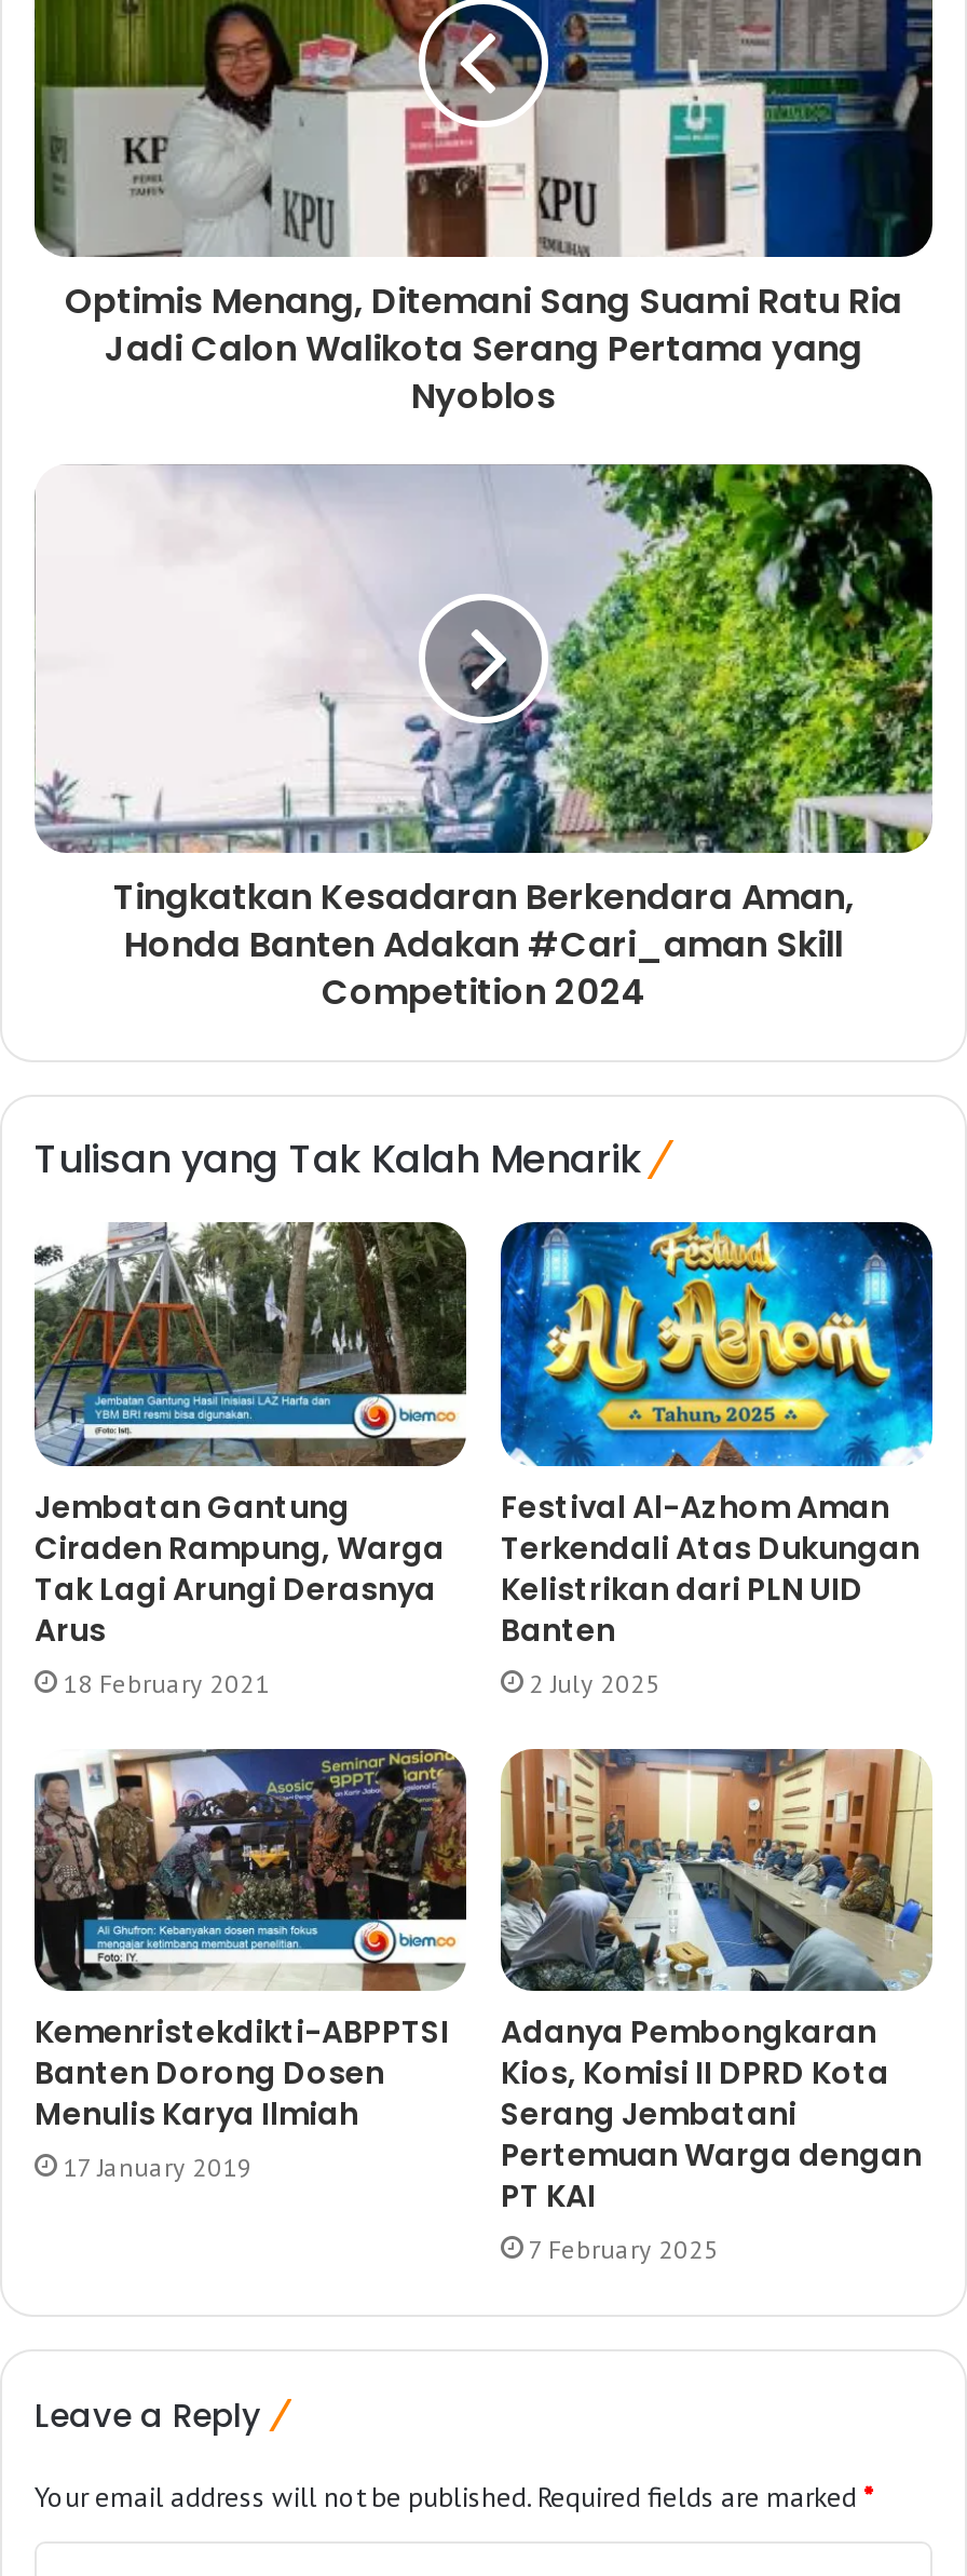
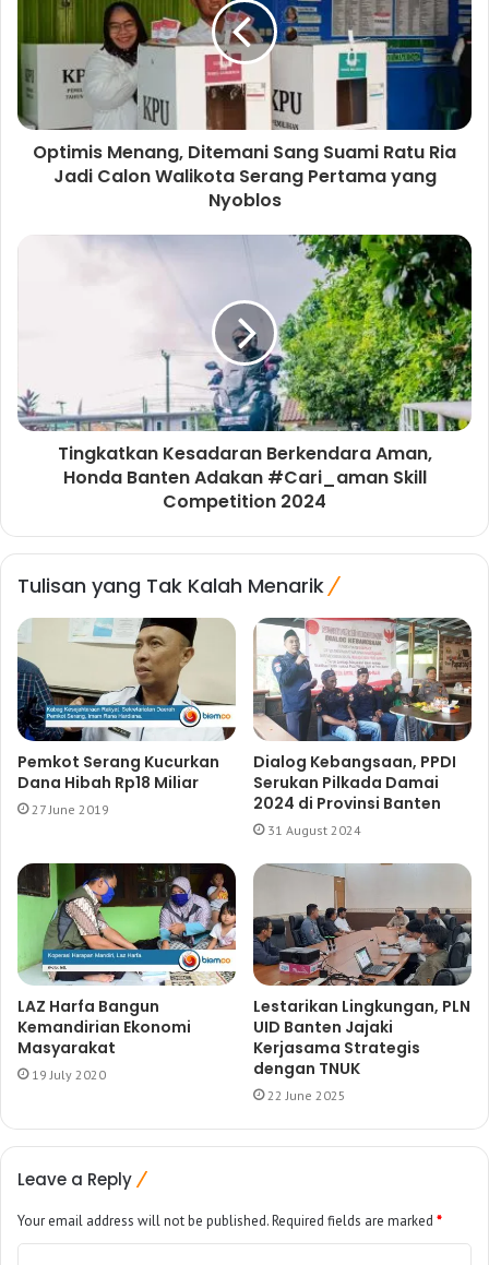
[35,1220,468,1468] [image] -> [17,617,236,706] [image]
[499,1220,935,1698] [image] | Festival Al-Azhom Aman | Terkendali Atas Dukungan | Kelistrikan dari PLN UID | Banten | 2 July 2025 -> [252,617,473,838] [image] | Dialog Kebangsaan, PPDI | Serukan Pilkada Damai | 2024 di Provinsi Banten | 31 August 2024
[35,1485,445,1698] Jembatan Gantung | Ciraden Rampung, Warga | Tak Lagi Arungi Derasnya | Arus | 18 February 2021 -> [17,750,219,817] Pemkot Serang Kucurkan | Dana Hibah Rp18 Miliar | 27 June 2019
[32,1747,468,2184] [image] | Kemenristekdikti-ABPPTSI | Banten Dorong Dosen | Menulis Karya Ilmiah | 17 January 2019 -> [17,862,237,1083] [image] | LAZ Harfa Bangun | Kemandirian Ekonomi | Masyarakat | 19 July 2020
[501,1747,932,2266] [image] | Adanya Pembongkaran | Kios, Komisi II DPRD Kota | Serang Jembatani | Pertemuan Warga dengan | PT KAI | 7 February 2025 -> [252,862,472,1104] [image] | Lestarikan Lingkungan, PLN | UID Banten Jajaki | Kerjasama Strategis | dengan TNUK | 22 June 2025

